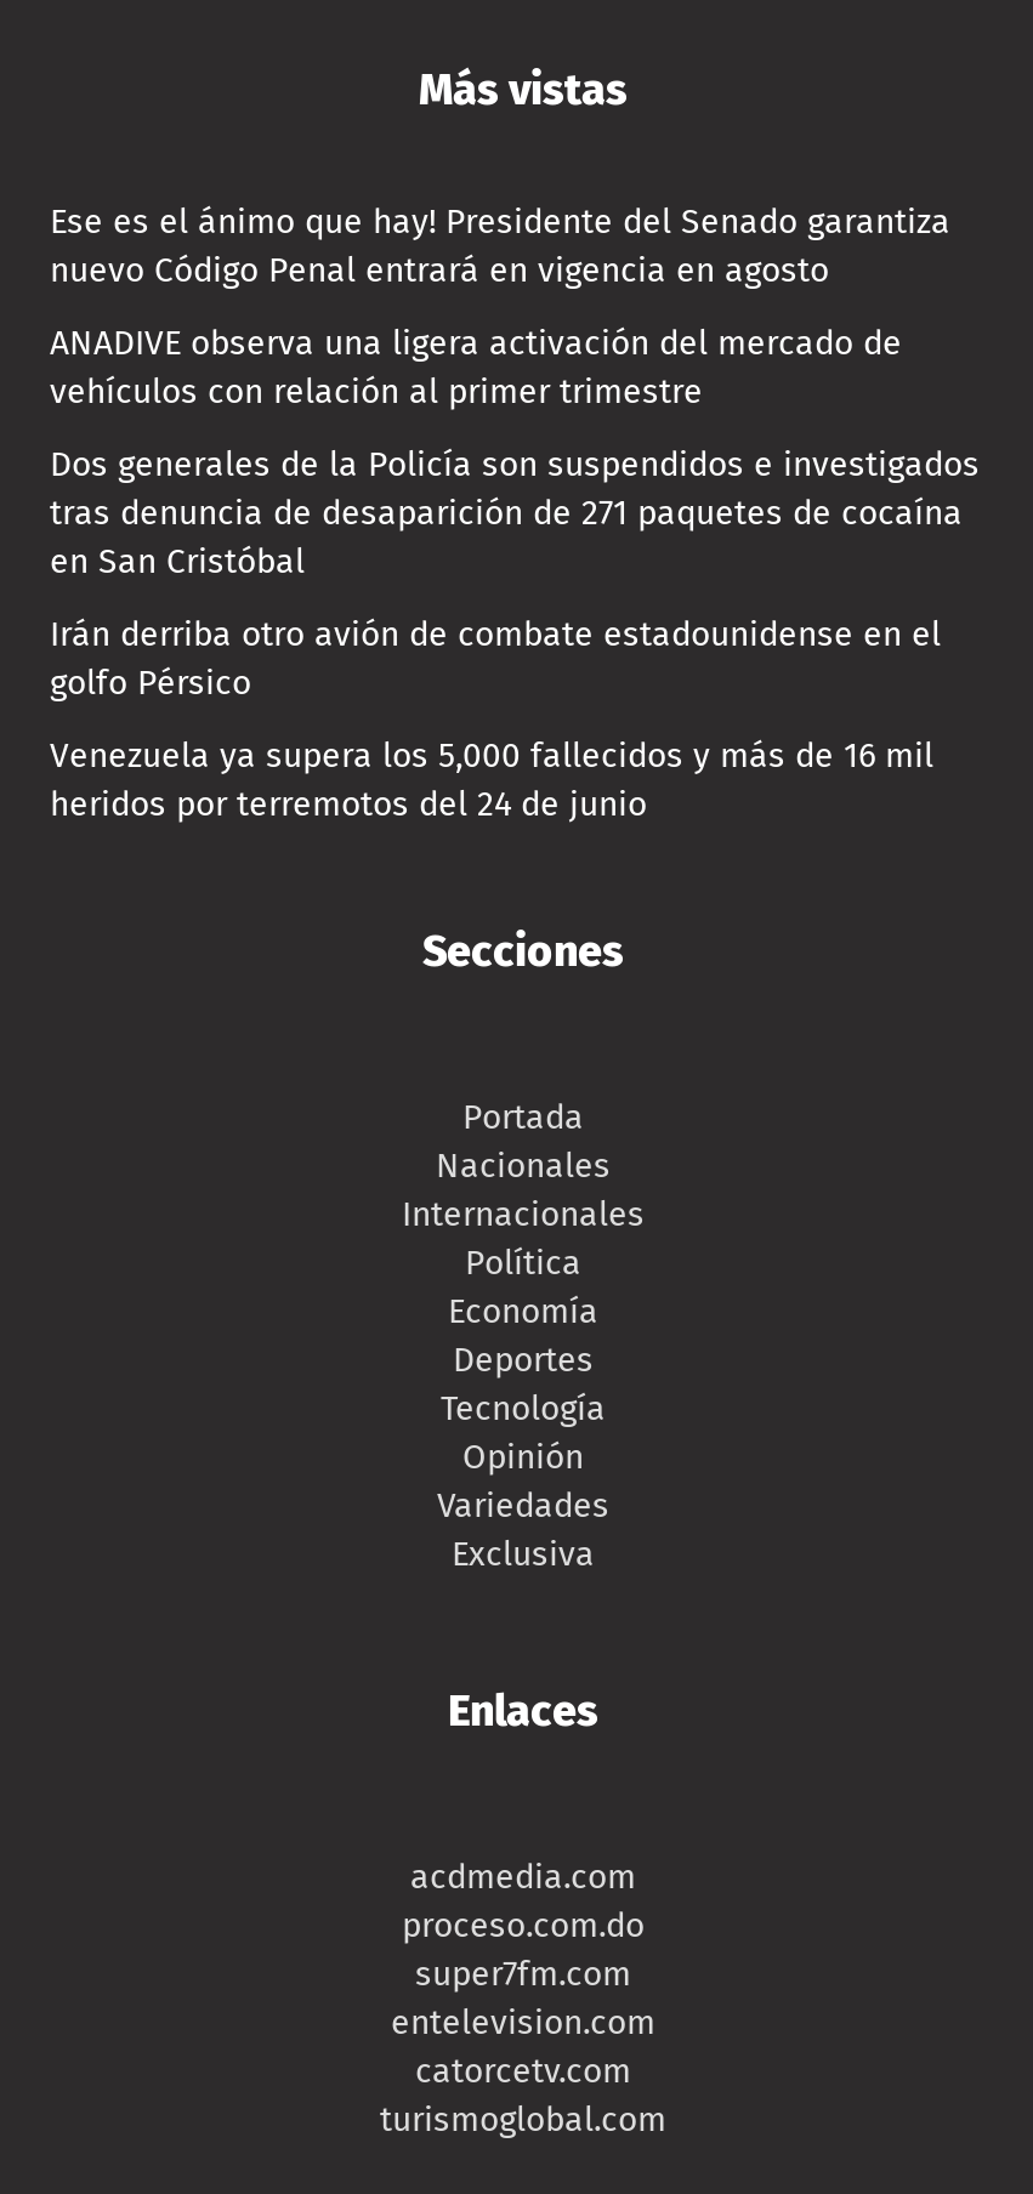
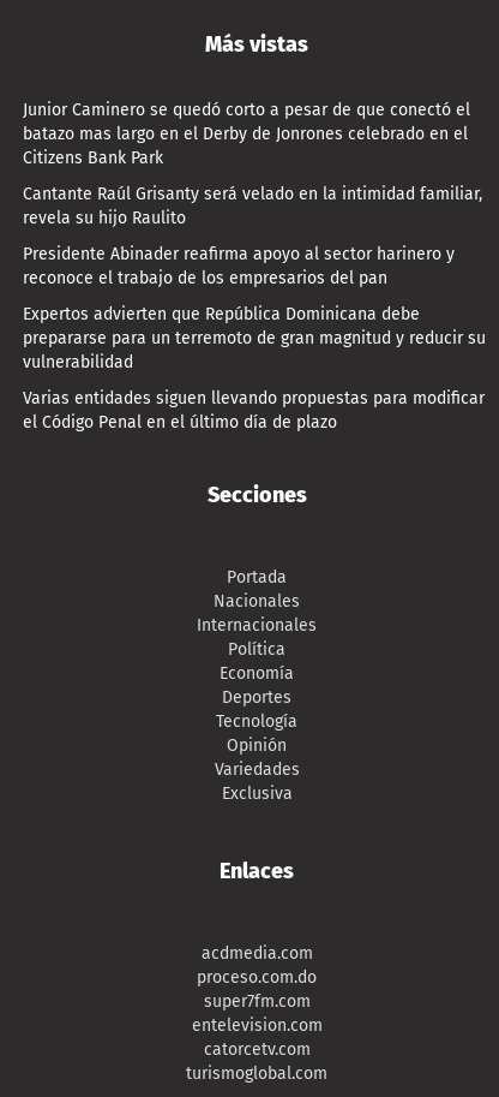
[50,202,950,292] Ese es el ánimo que hay! Presidente del Senado garantiza | nuevo Código Penal entrará en vigencia en agosto -> [23,100,470,169] Junior Caminero se quedó corto a pesar de que conectó el | batazo mas largo en el Derby de Jonrones celebrado en el | Citizens Bank Park
[50,324,902,414] ANADIVE observa una ligera activación del mercado de | vehículos con relación al primer trimestre -> [23,184,482,229] Cantante Raúl Grisanty será velado en la intimidad familiar, | revela su hijo Raulito
[50,445,980,583] Dos generales de la Policía son suspendidos e investigados | tras denuncia de desaparición de 271 paquetes de cocaína | en San Cristóbal -> [23,244,455,289] Presidente Abinader reafirma apoyo al sector harinero y | reconoce el trabajo de los empresarios del pan
[50,615,941,705] Irán derriba otro avión de combate estadounidense en el | golfo Pérsico -> [23,304,486,373] Expertos advierten que República Dominicana debe | prepararse para un terremoto de gran magnitud y reducir su | vulnerabilidad
[50,736,933,826] Venezuela ya supera los 5,000 fallecidos y más de 16 mil | heridos por terremotos del 24 de junio -> [23,389,485,433] Varias entidades siguen llevando propuestas para modificar | el Código Penal en el último día de plazo

